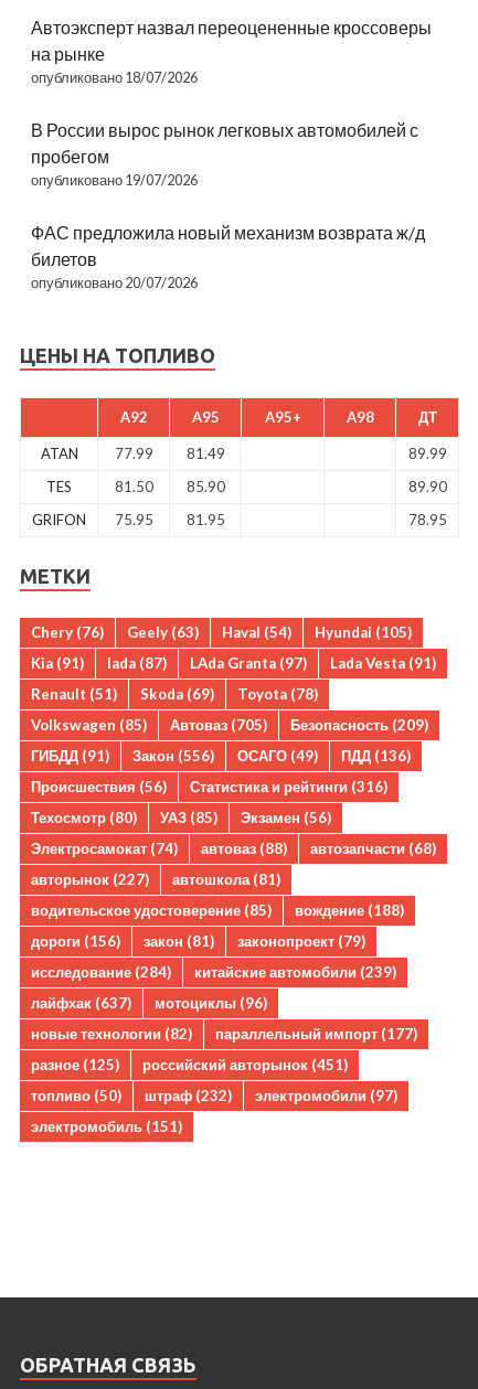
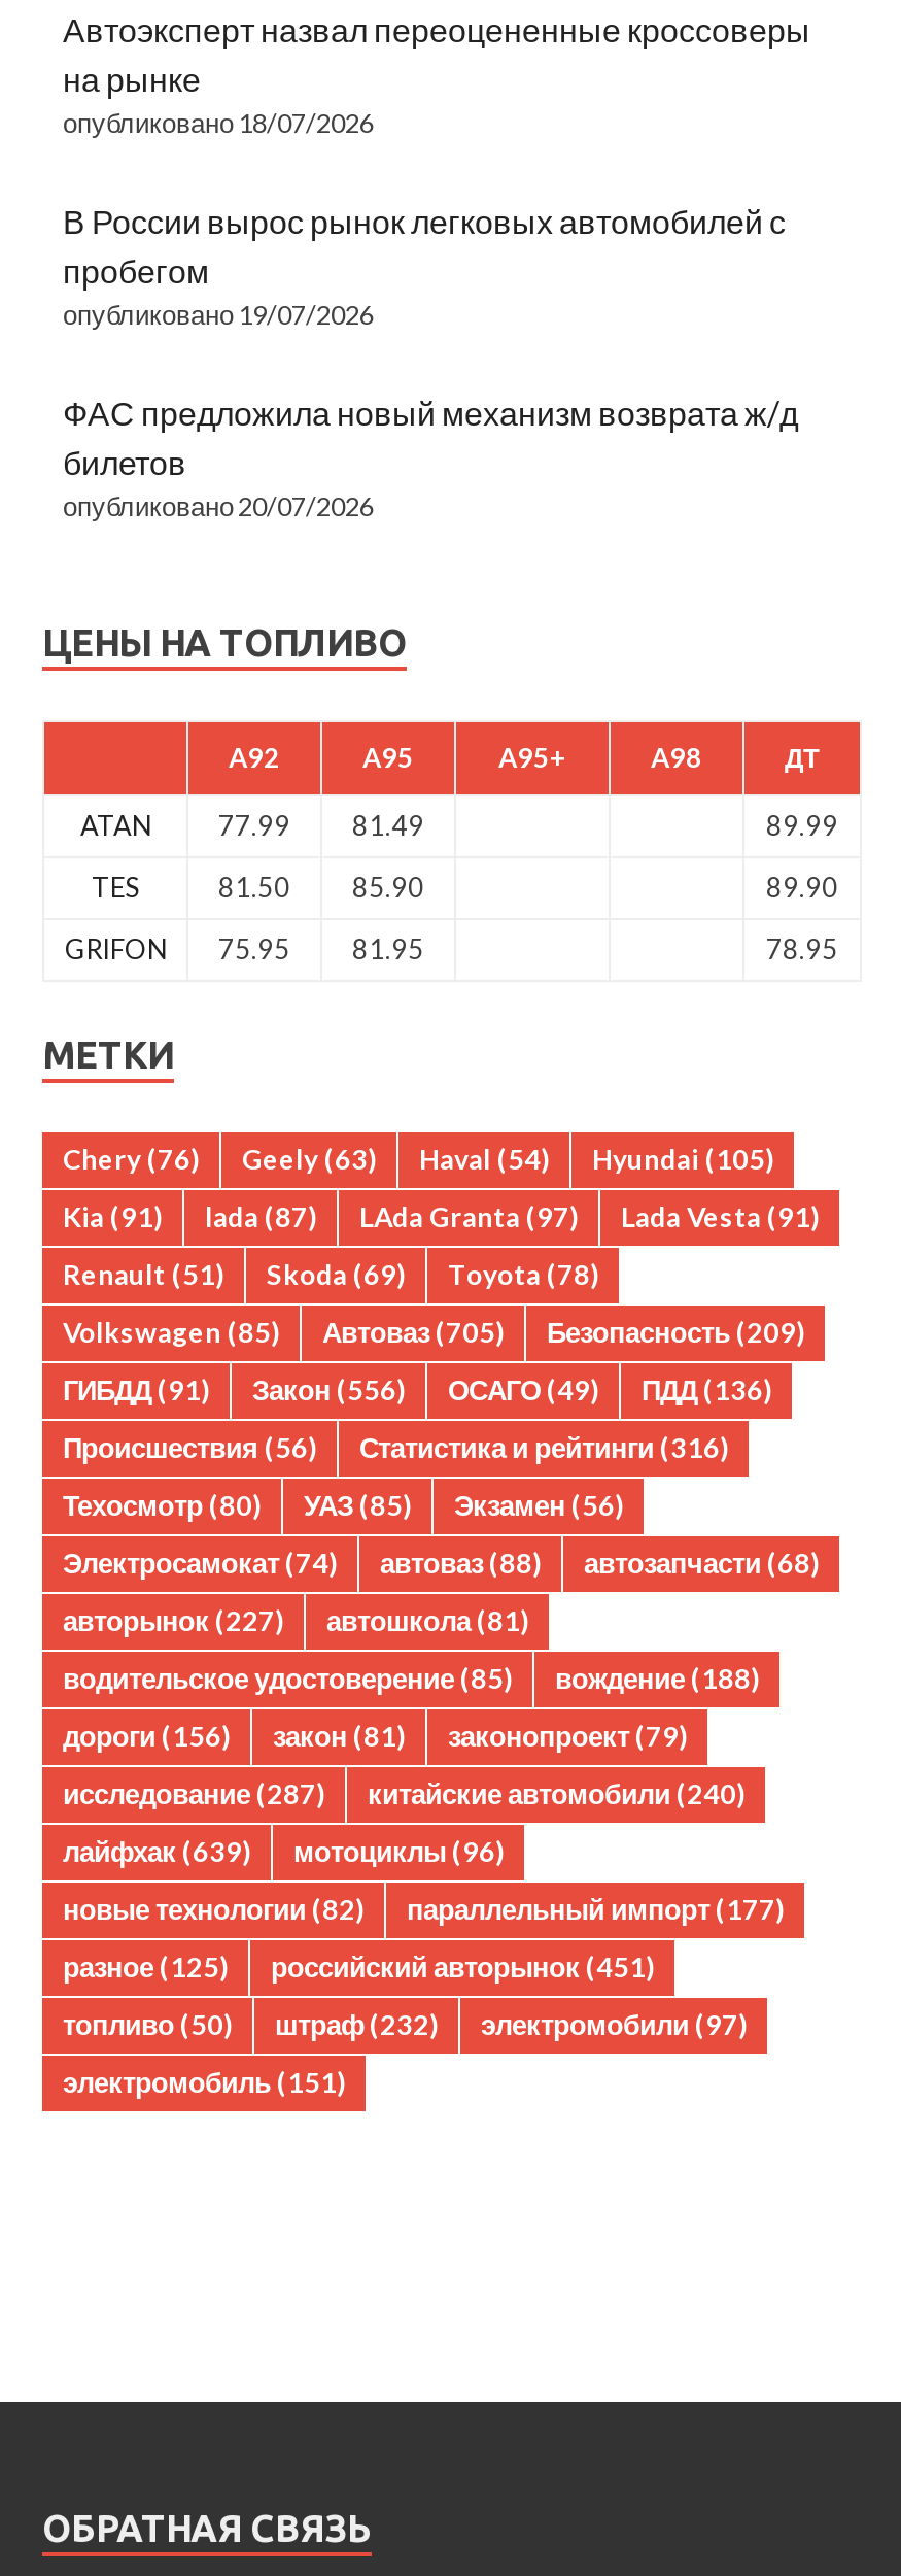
[31,964,171,981] исследование (284) -> [63,1778,324,1811] исследование (287)
[194,964,396,981] китайские автомобили (239) -> [368,1778,744,1811] китайские автомобили (240)
[31,994,267,1012] лайфхак (637) мотоциклы (96) -> [63,1836,504,1869] лайфхак (639) мотоциклы (96)

